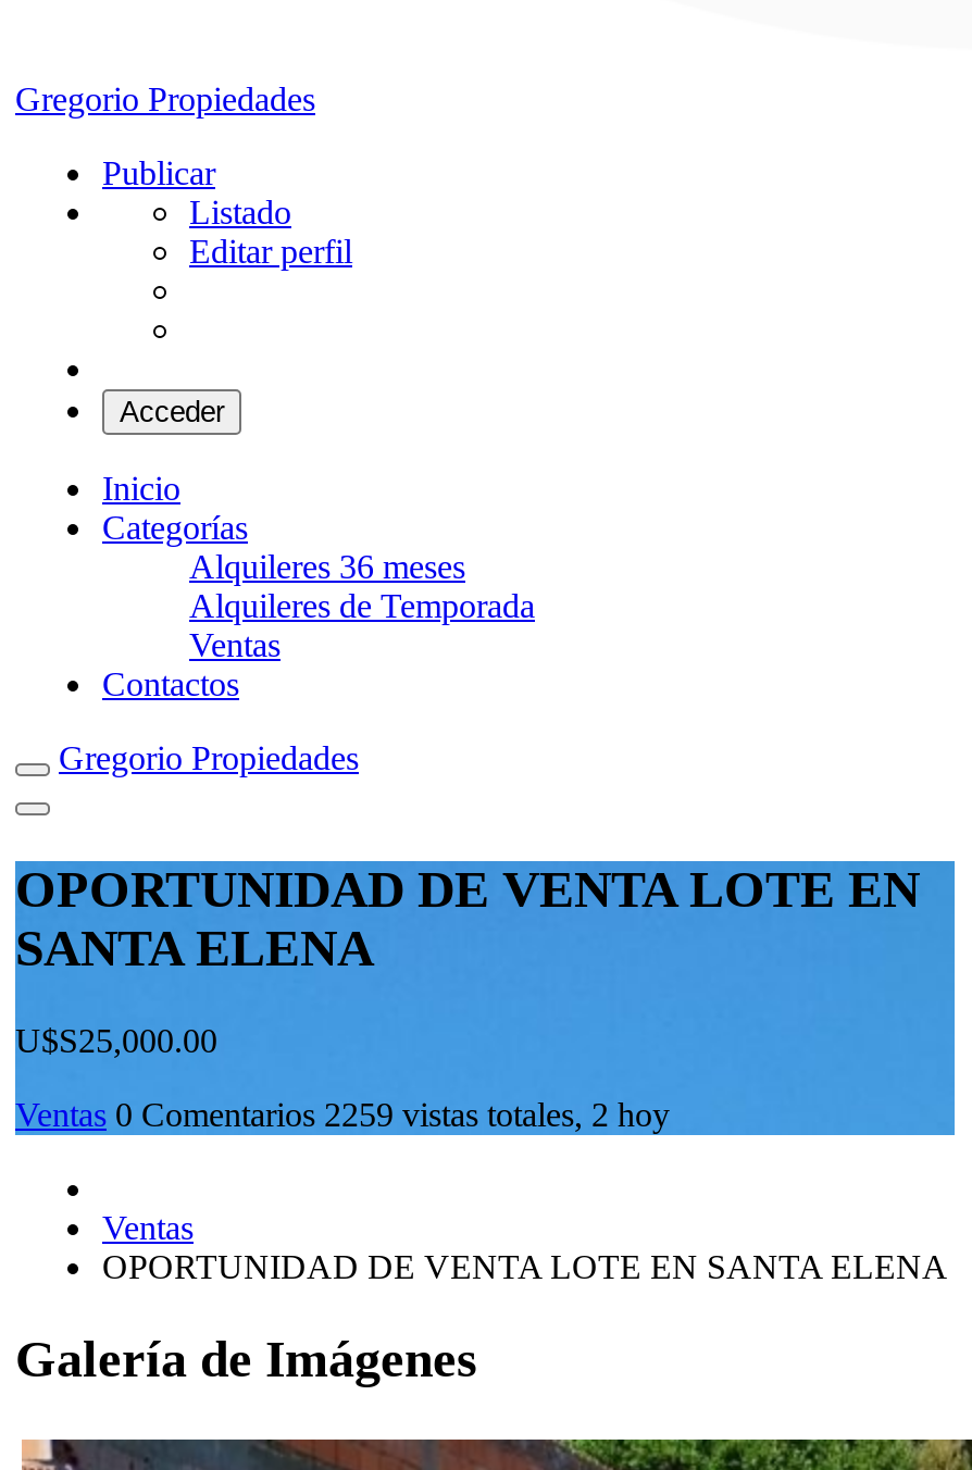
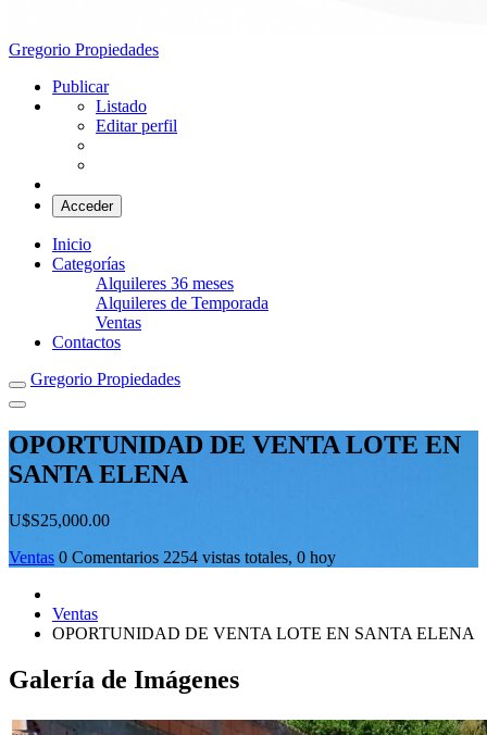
[15,1096,670,1133] Ventas 0 Comentarios 2259 vistas totales, 2 hoy -> [9,548,336,566] Ventas 0 Comentarios 2254 vistas totales, 0 hoy

